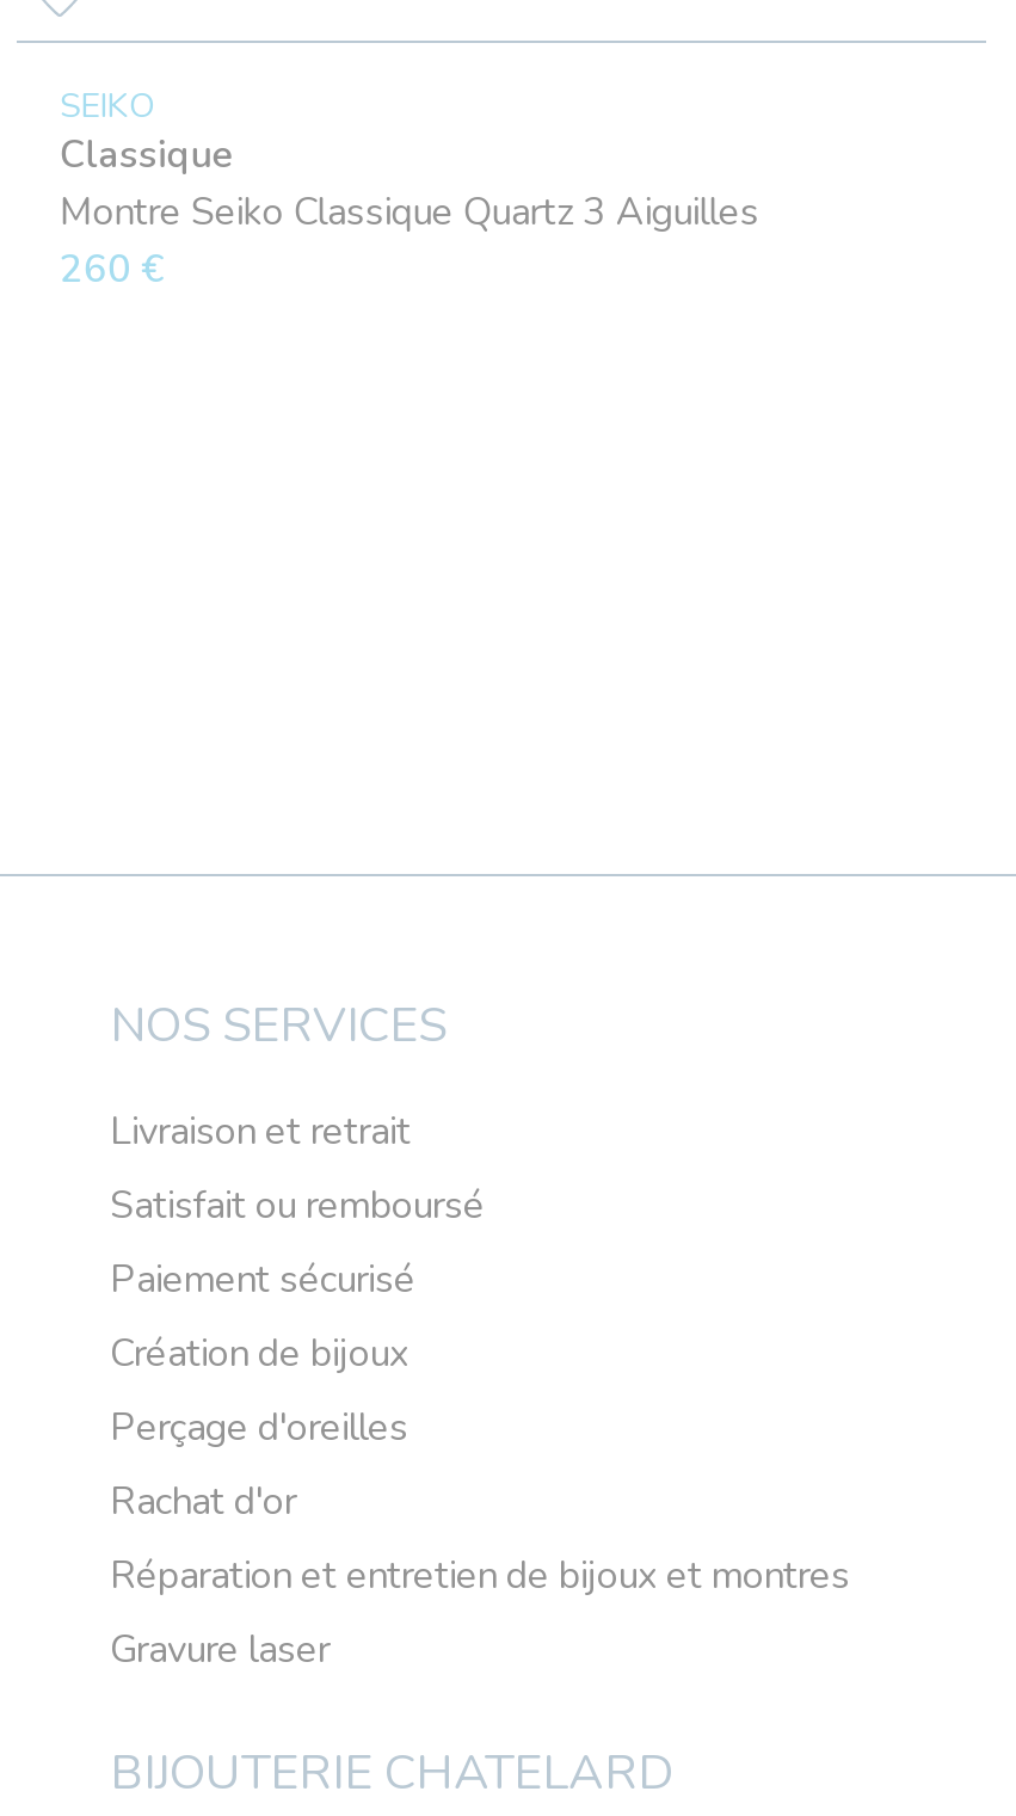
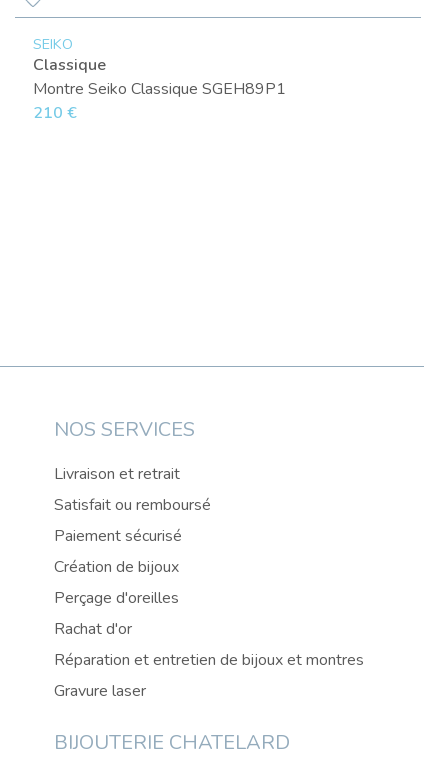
[59,185,759,295] Montre Seiko Classique Quartz 3 Aiguilles | 260 € -> [33,77,286,123] Montre Seiko Classique SGEH89P1 | 210 €

